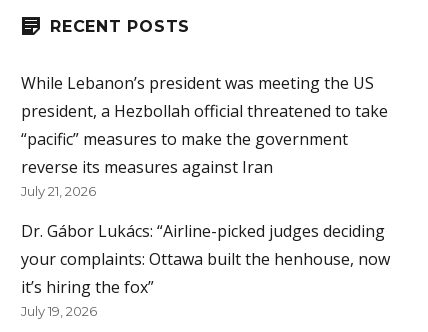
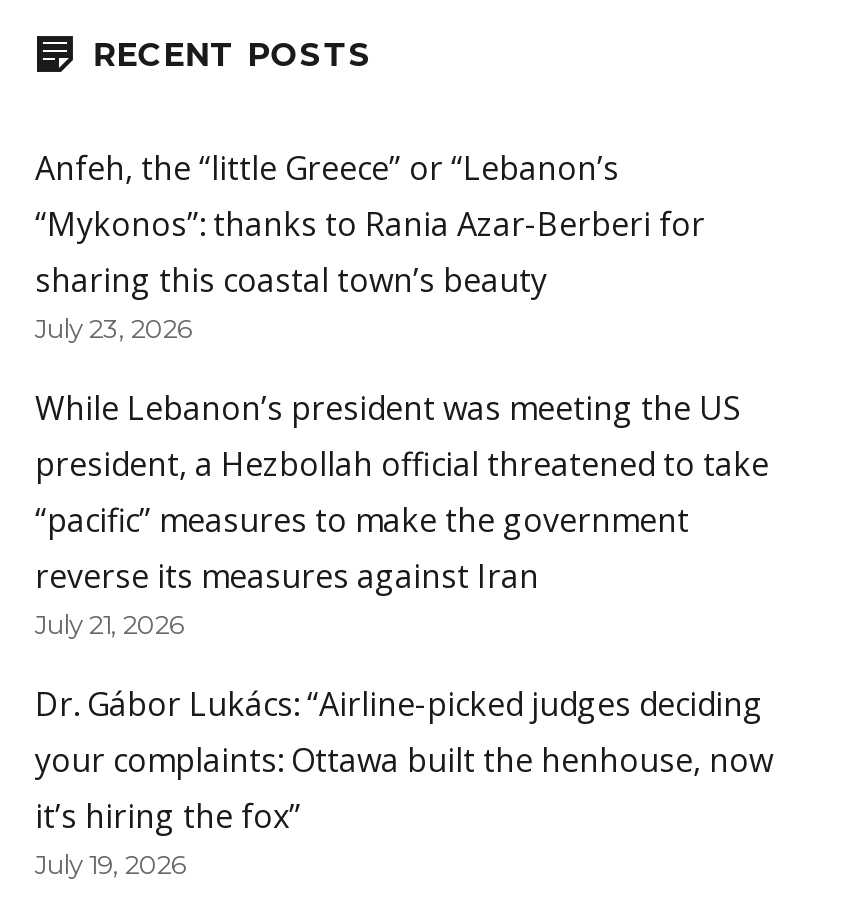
none -> [35,147,705,345] Anfeh, the “little Greece” or “Lebanon’s | “Mykonos”: thanks to Rania Azar-Berberi for | sharing this coastal town’s beauty | July 23, 2026

